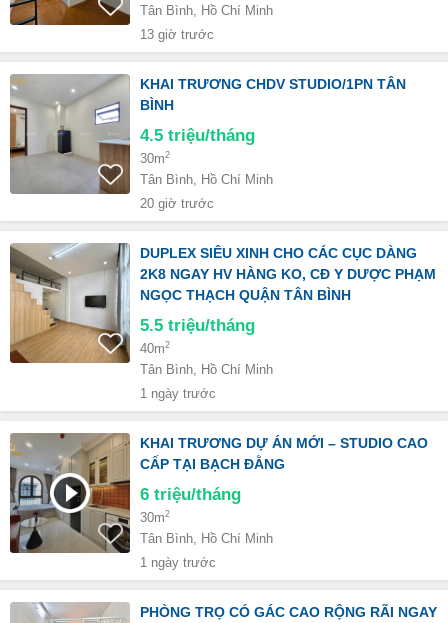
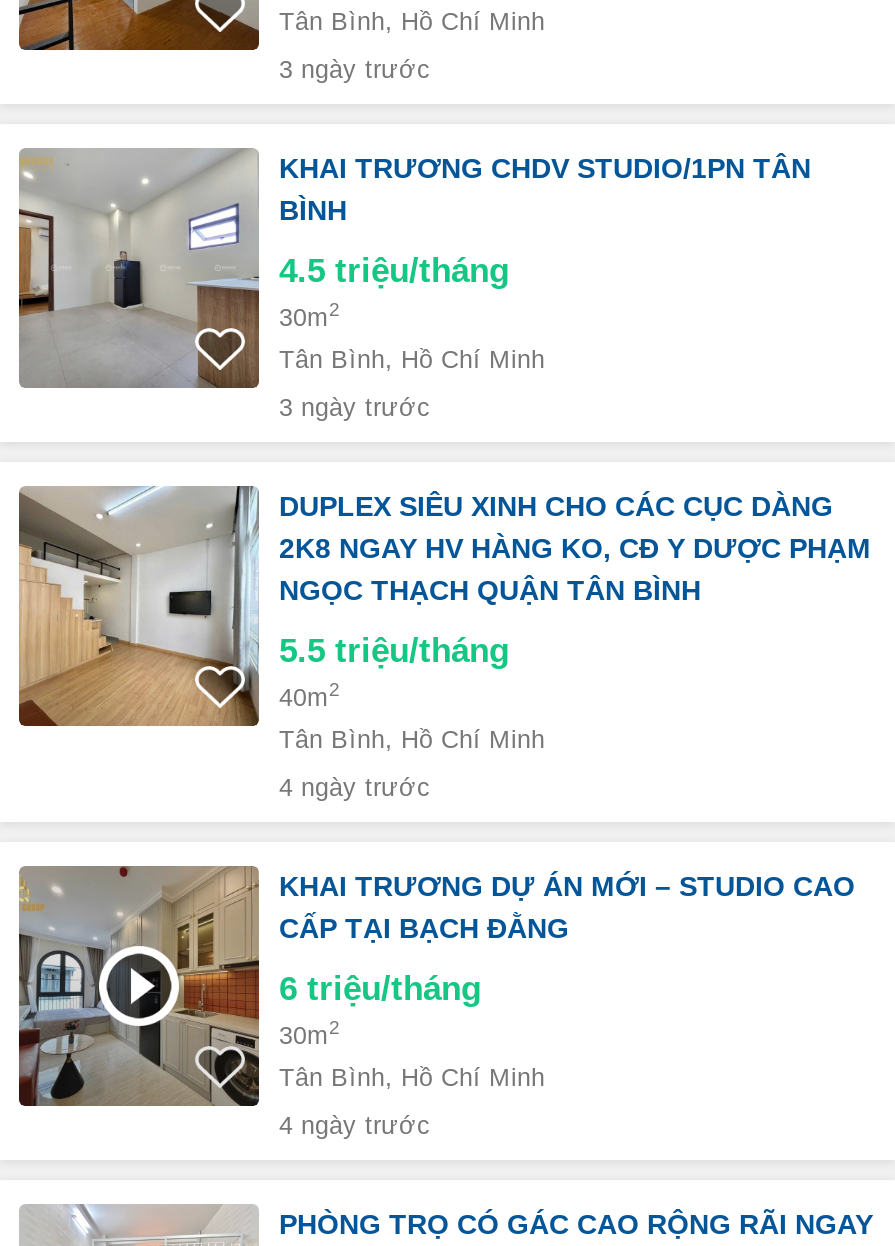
[140,28,214,42] 13 giờ trước -> [279,56,431,84] 3 ngày trước
[140,197,214,211] 20 giờ trước -> [279,394,431,422] 3 ngày trước
[140,387,216,401] 1 ngày trước -> [279,774,431,802] 4 ngày trước
[140,556,216,570] 1 ngày trước -> [279,1112,431,1140] 4 ngày trước

